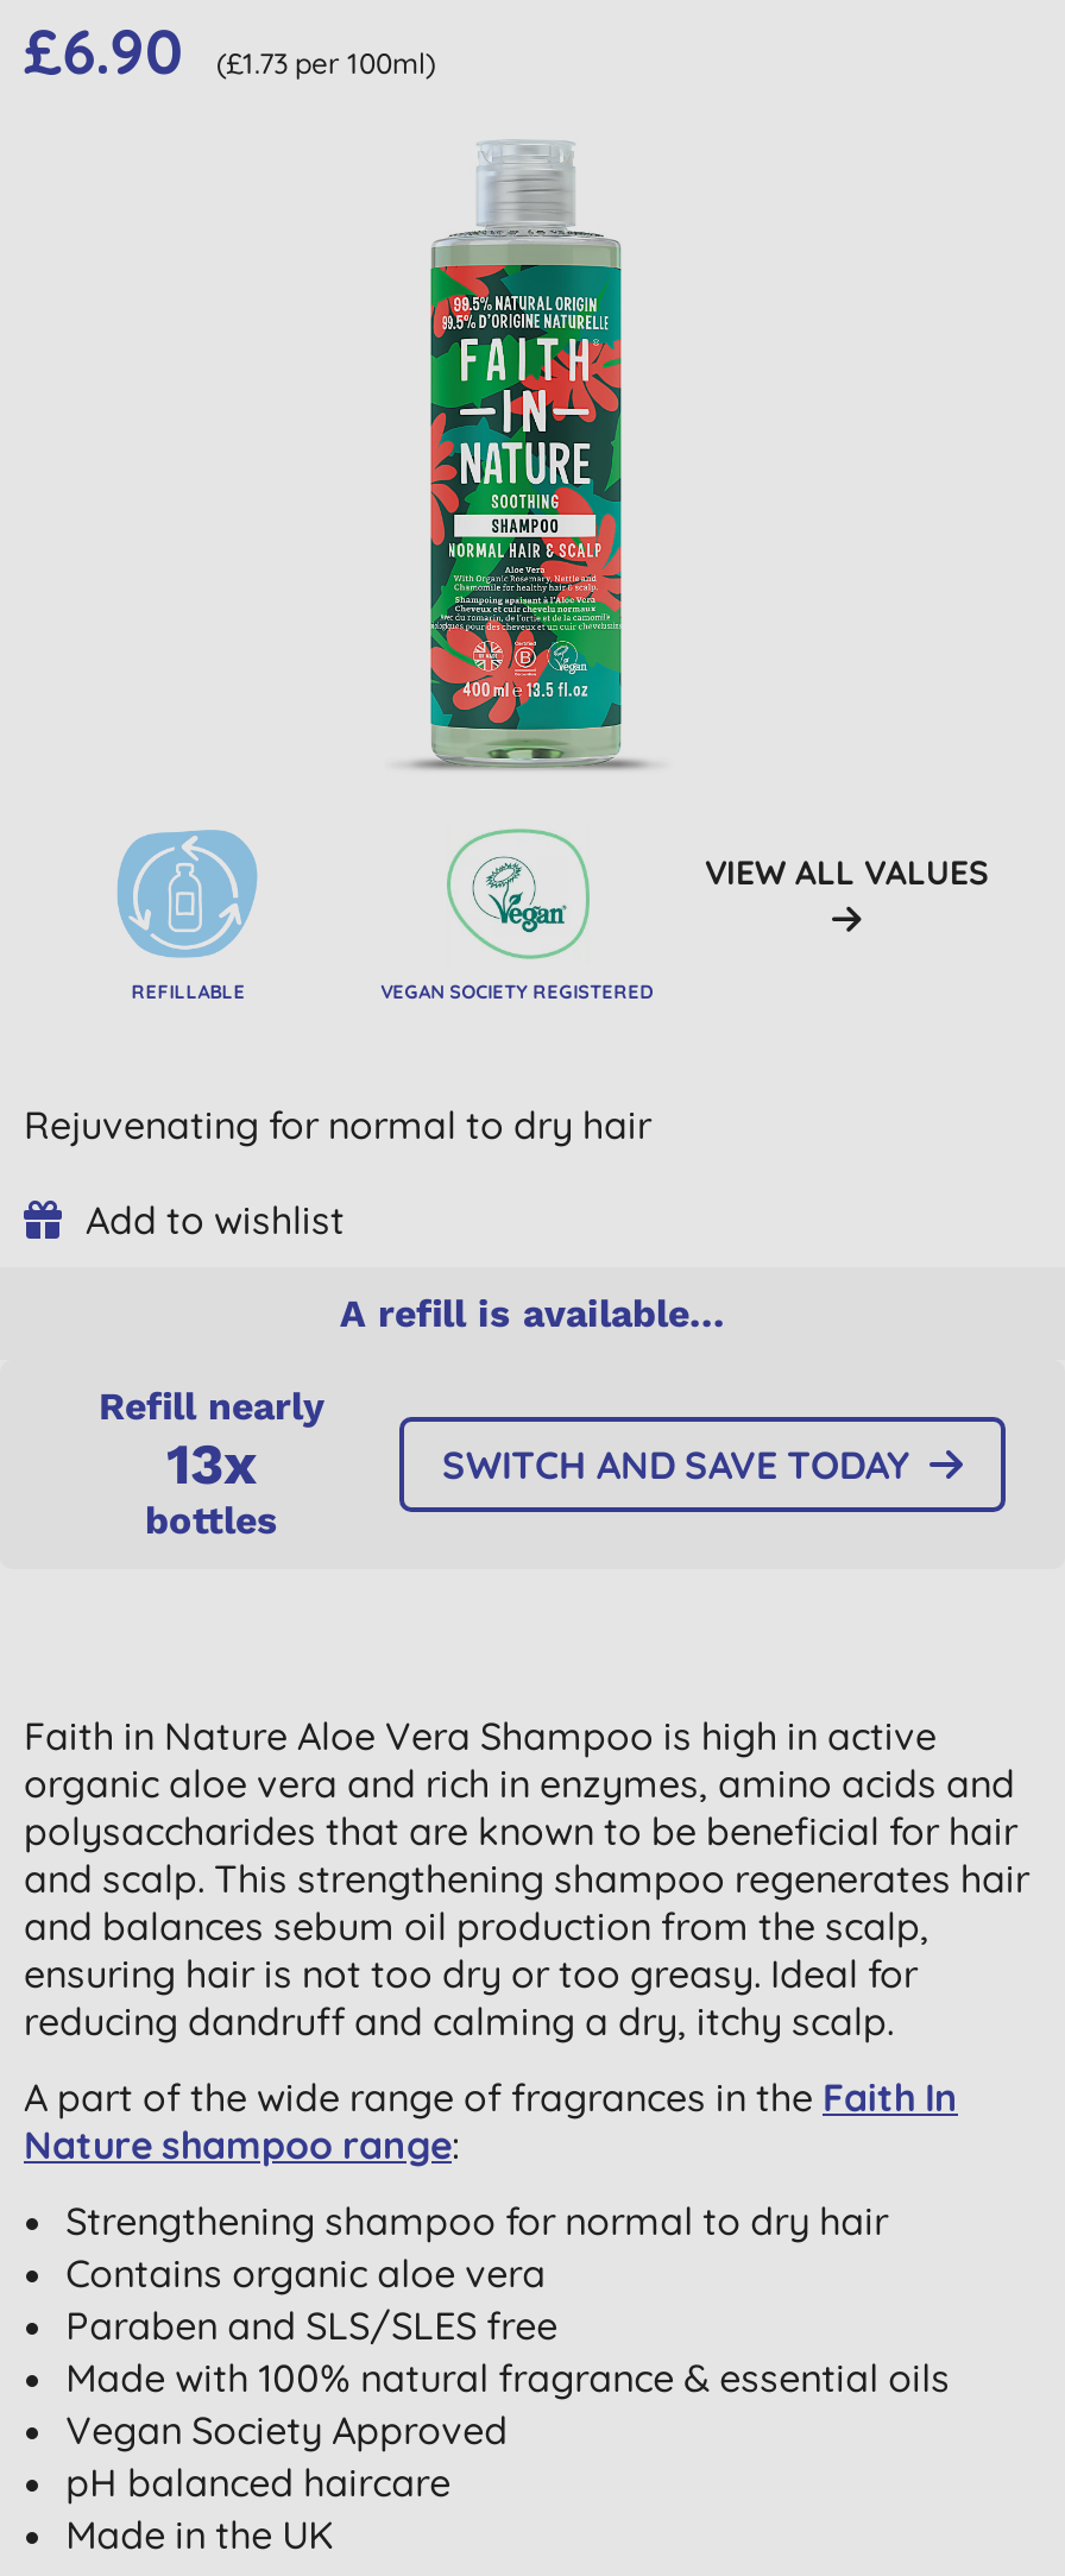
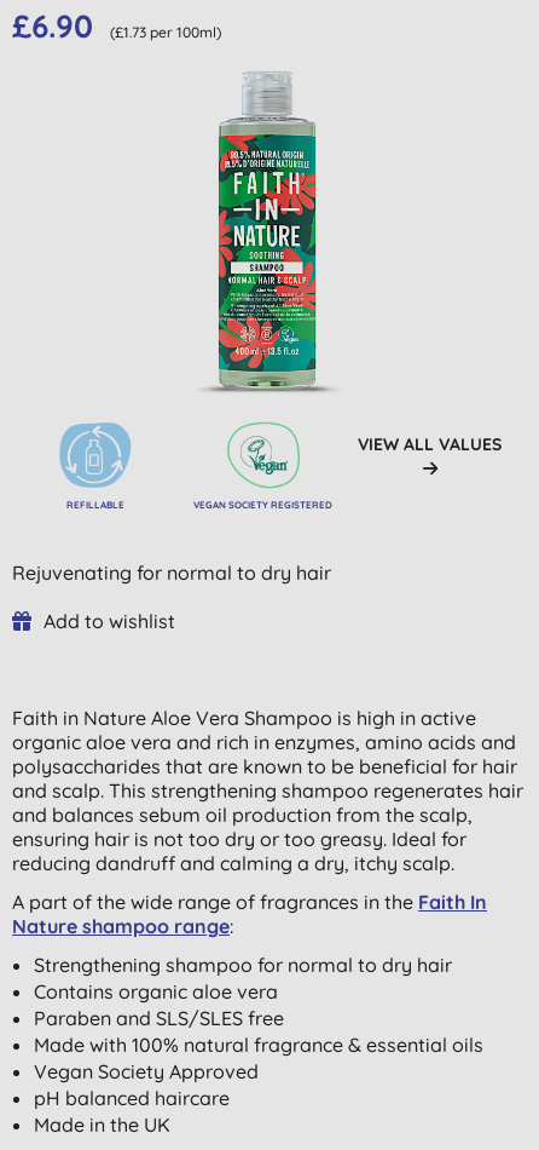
[99,1290,725,1543] A refill is available... | Refill nearly | 13x | bottles -> none
[442,1440,929,1488] SWITCH AND SAVE TODAY -> none

